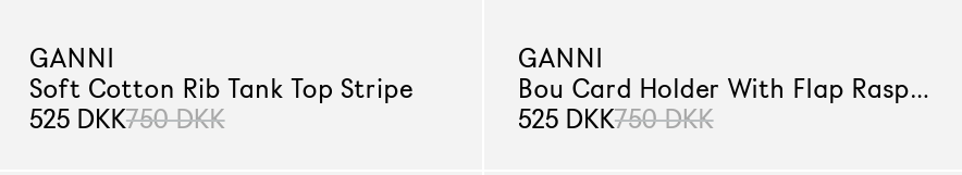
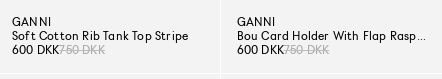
[29,102,225,134] 525 DKK 750 DKK -> [12,42,105,57] 600 DKK 750 DKK
[518,102,713,134] 525 DKK 750 DKK -> [236,42,329,57] 600 DKK 750 DKK

